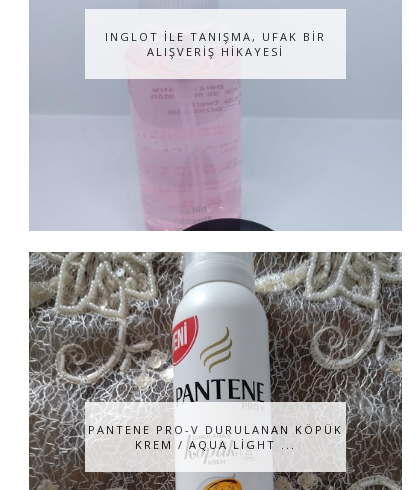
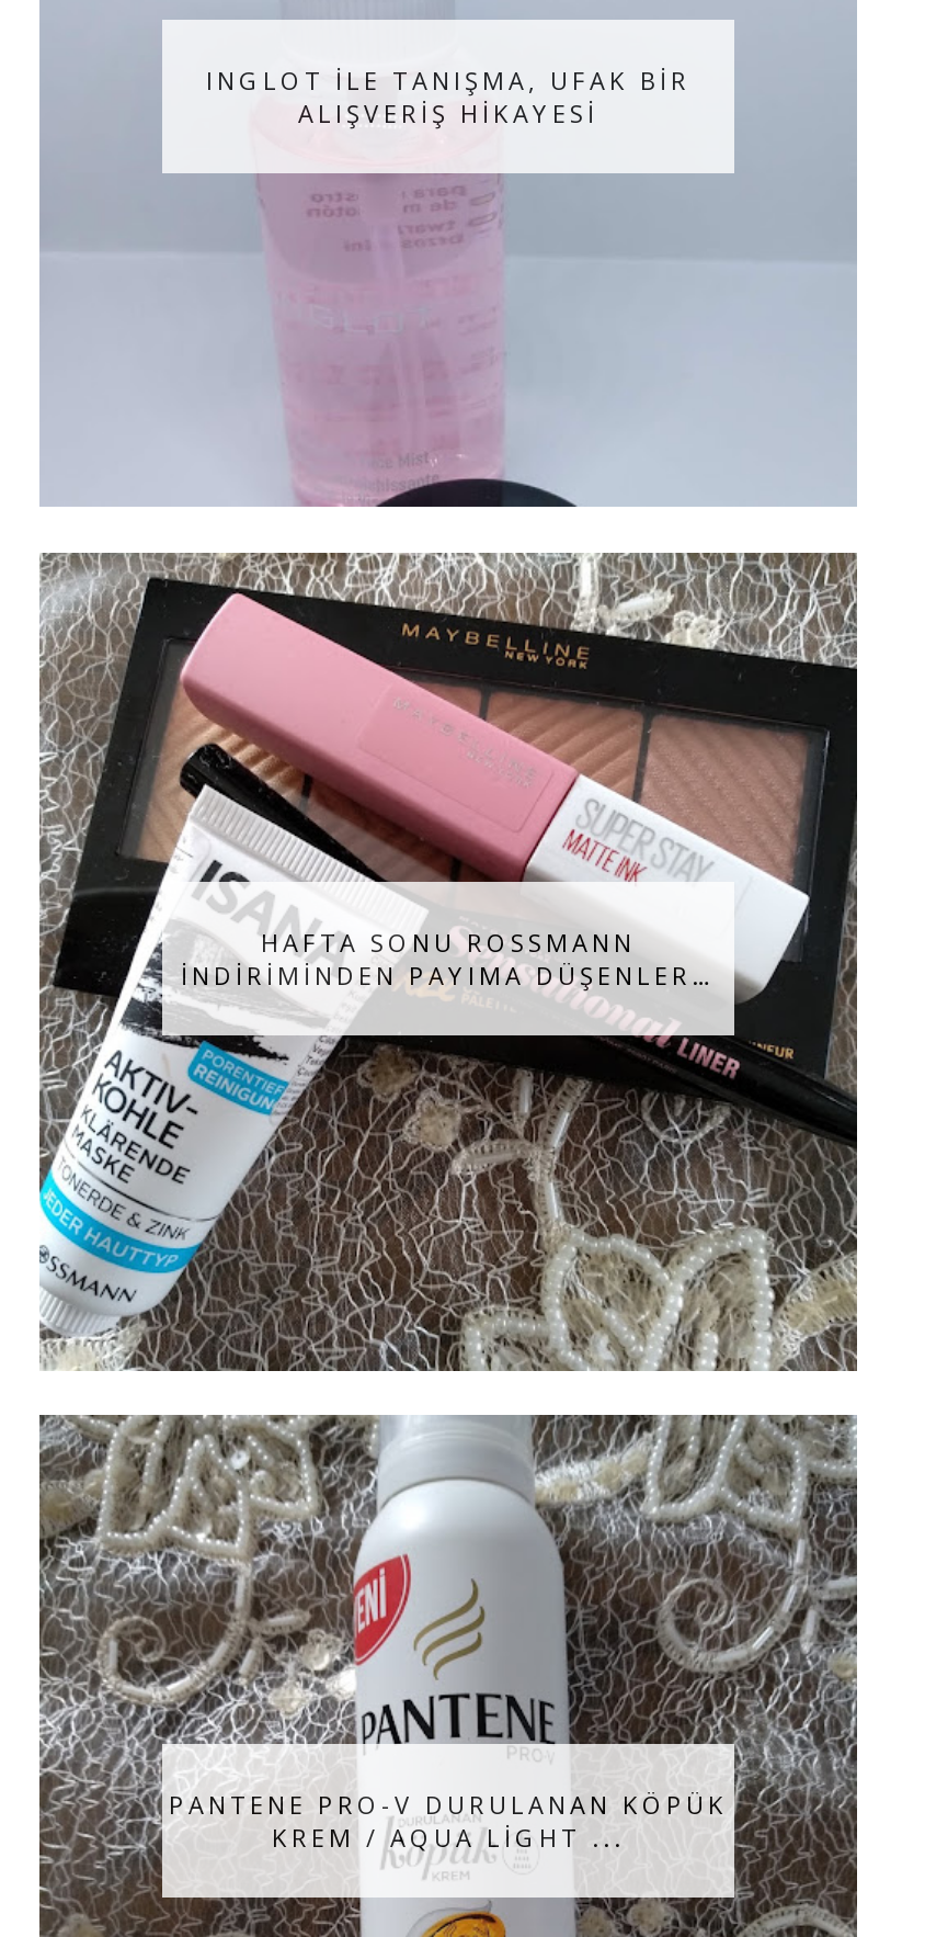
none -> [39,553,857,1373] [image] | HAFTA SONU ROSSMANN | İNDİRİMİNDEN PAYIMA DÜŞENLER…

